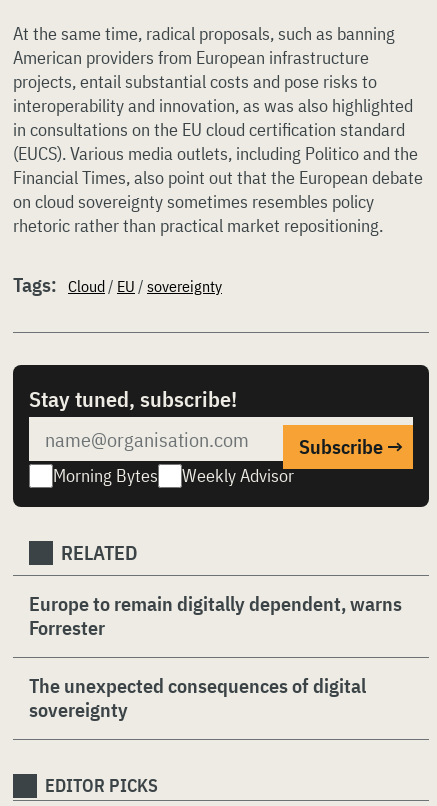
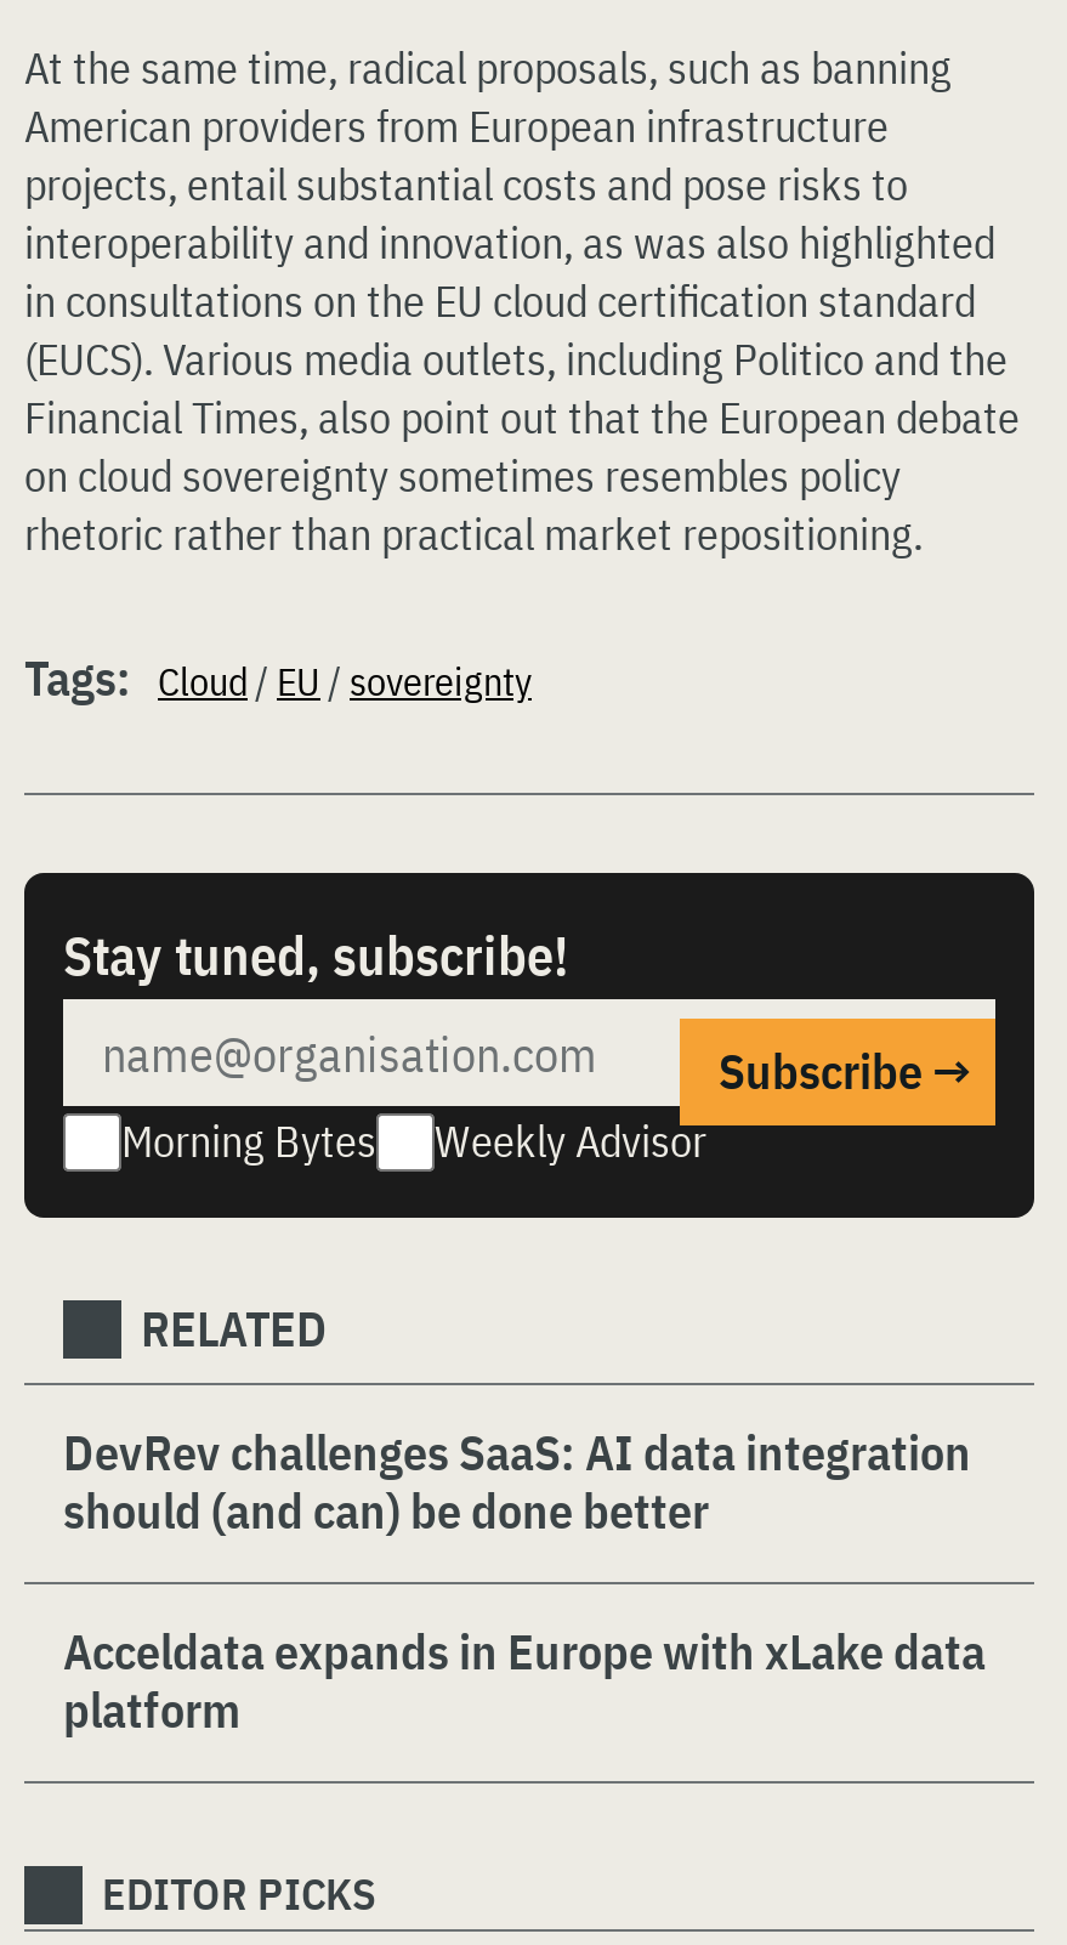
[29,590,402,641] Europe to remain digitally dependent, warns | Forrester -> [63,1419,971,1543] DevRev challenges SaaS: AI data integration | should (and can) be done better
[29,672,366,723] The unexpected consequences of digital | sovereignty -> [63,1618,986,1742] Acceldata expands in Europe with xLake data | platform

